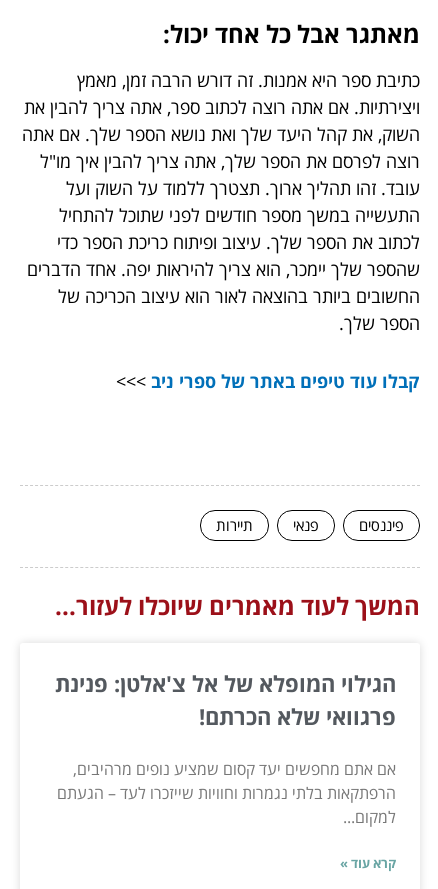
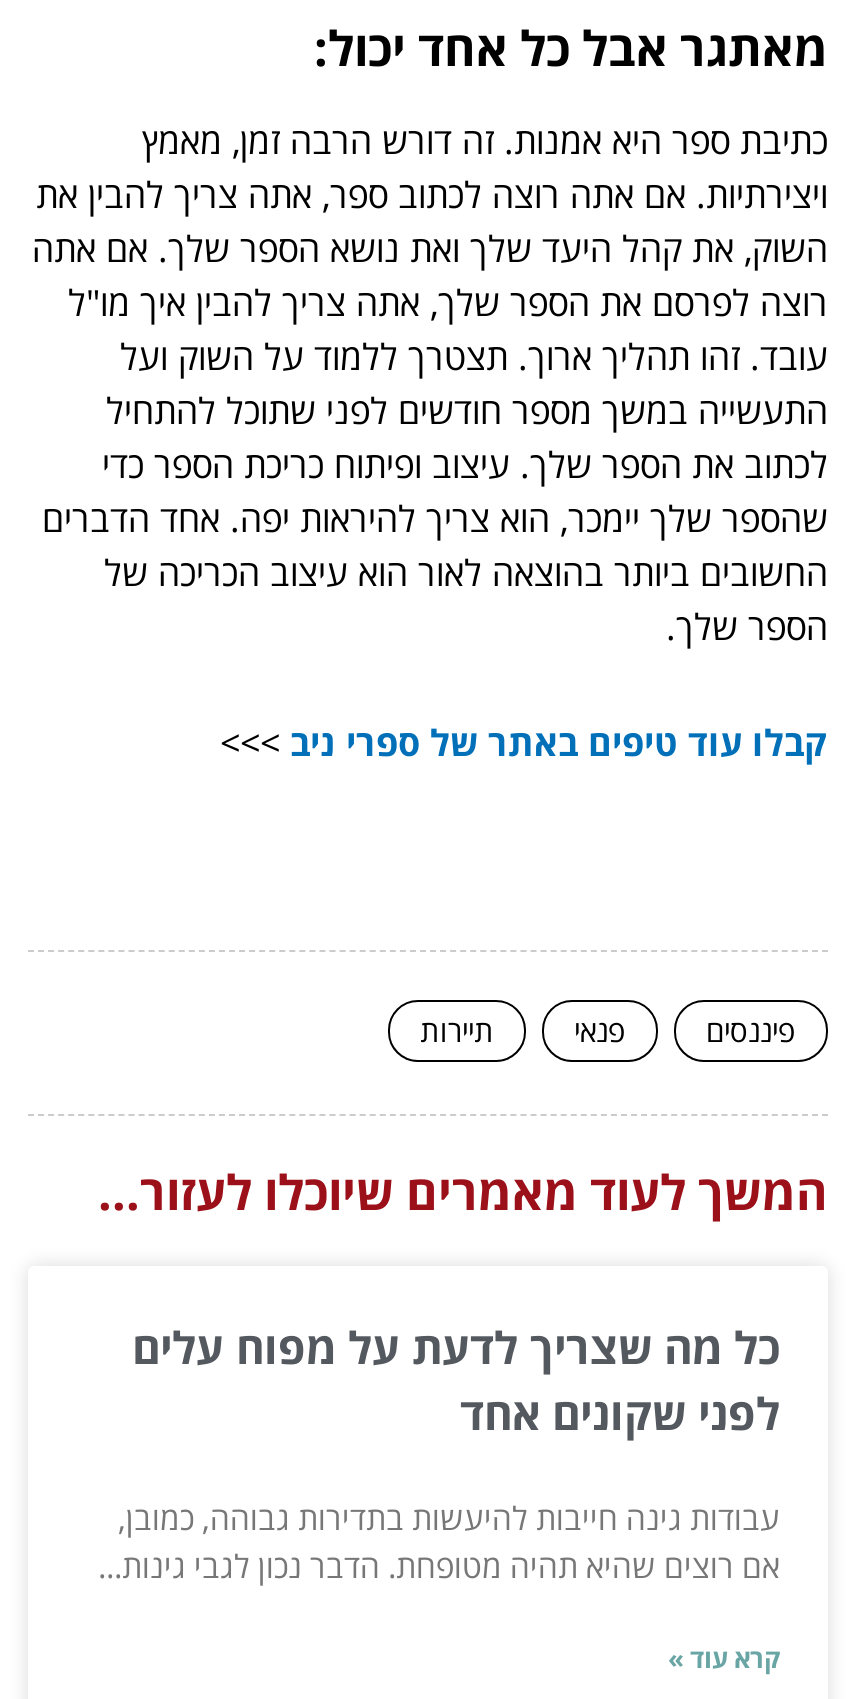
[55,668,396,731] הגילוי המופלא של אל צ'אלטן: פנינת | פרגוואי שלא הכרתם! -> [132,1317,780,1443] כל מה שצריך לדעת על מפוח עלים | לפני שקונים אחד
[57,758,396,828] אם אתם מחפשים יעד קסום שמציע נופים מרהיבים, | הרפתקאות בלתי נגמרות וחוויות שייזכרו לעד – הגעתם | למקום... -> [98,1497,780,1589] עבודות גינה חייבות להיעשות בתדירות גבוהה, כמובן, | אם רוצים שהיא תהיה מטופחת. הדבר נכון לגבי גינות...

